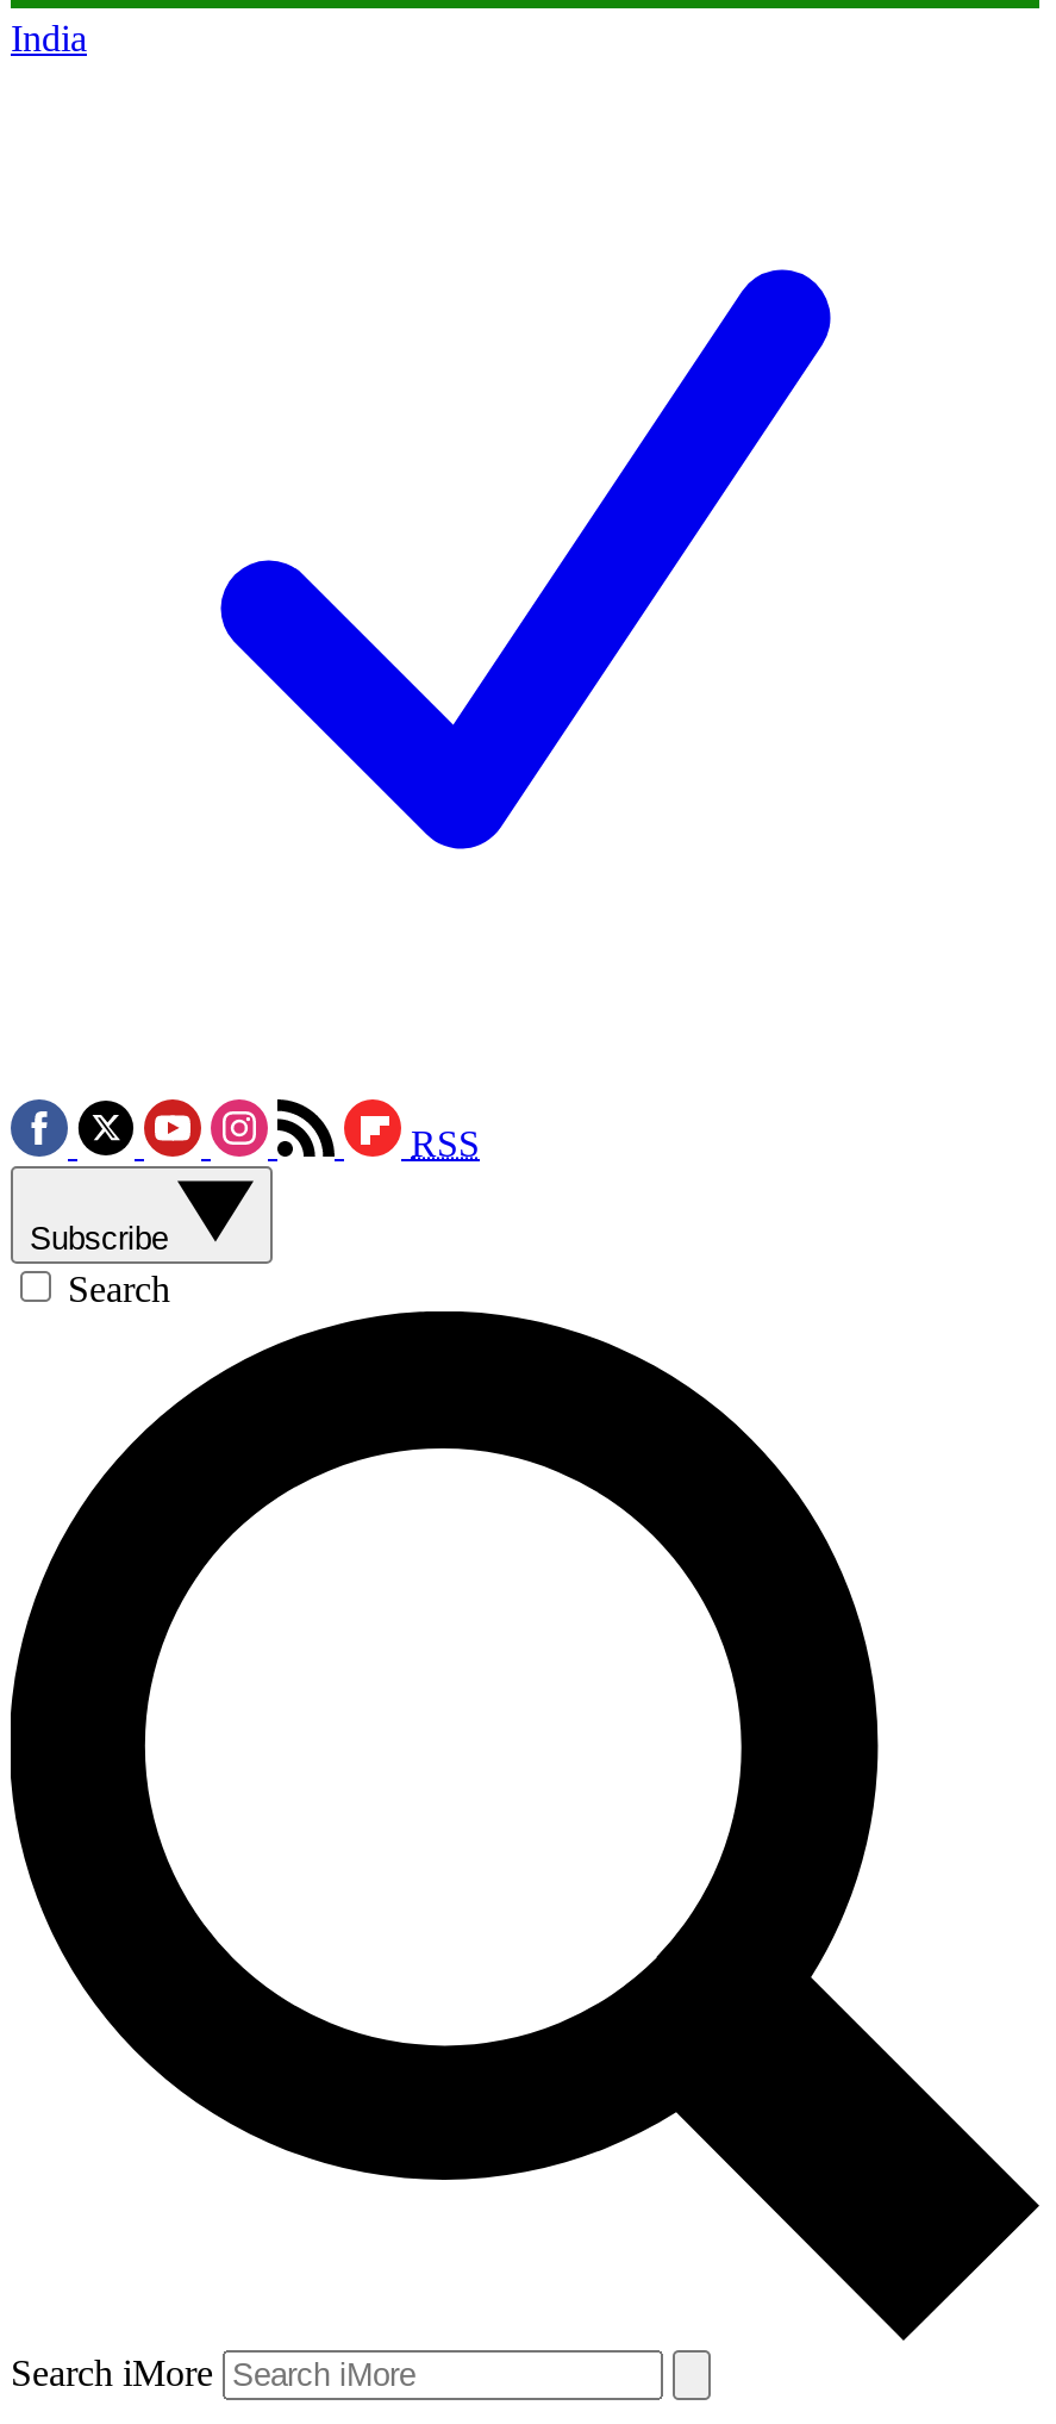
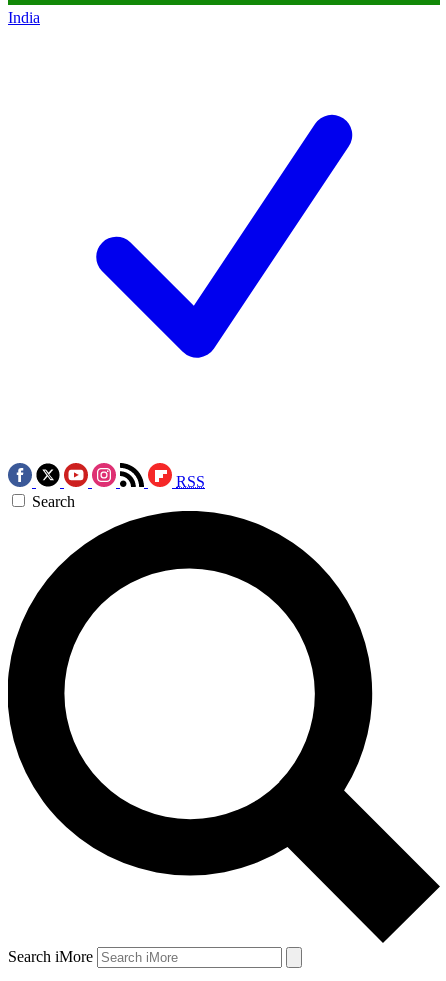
[30,1222,177,1257] Subscribe -> none

